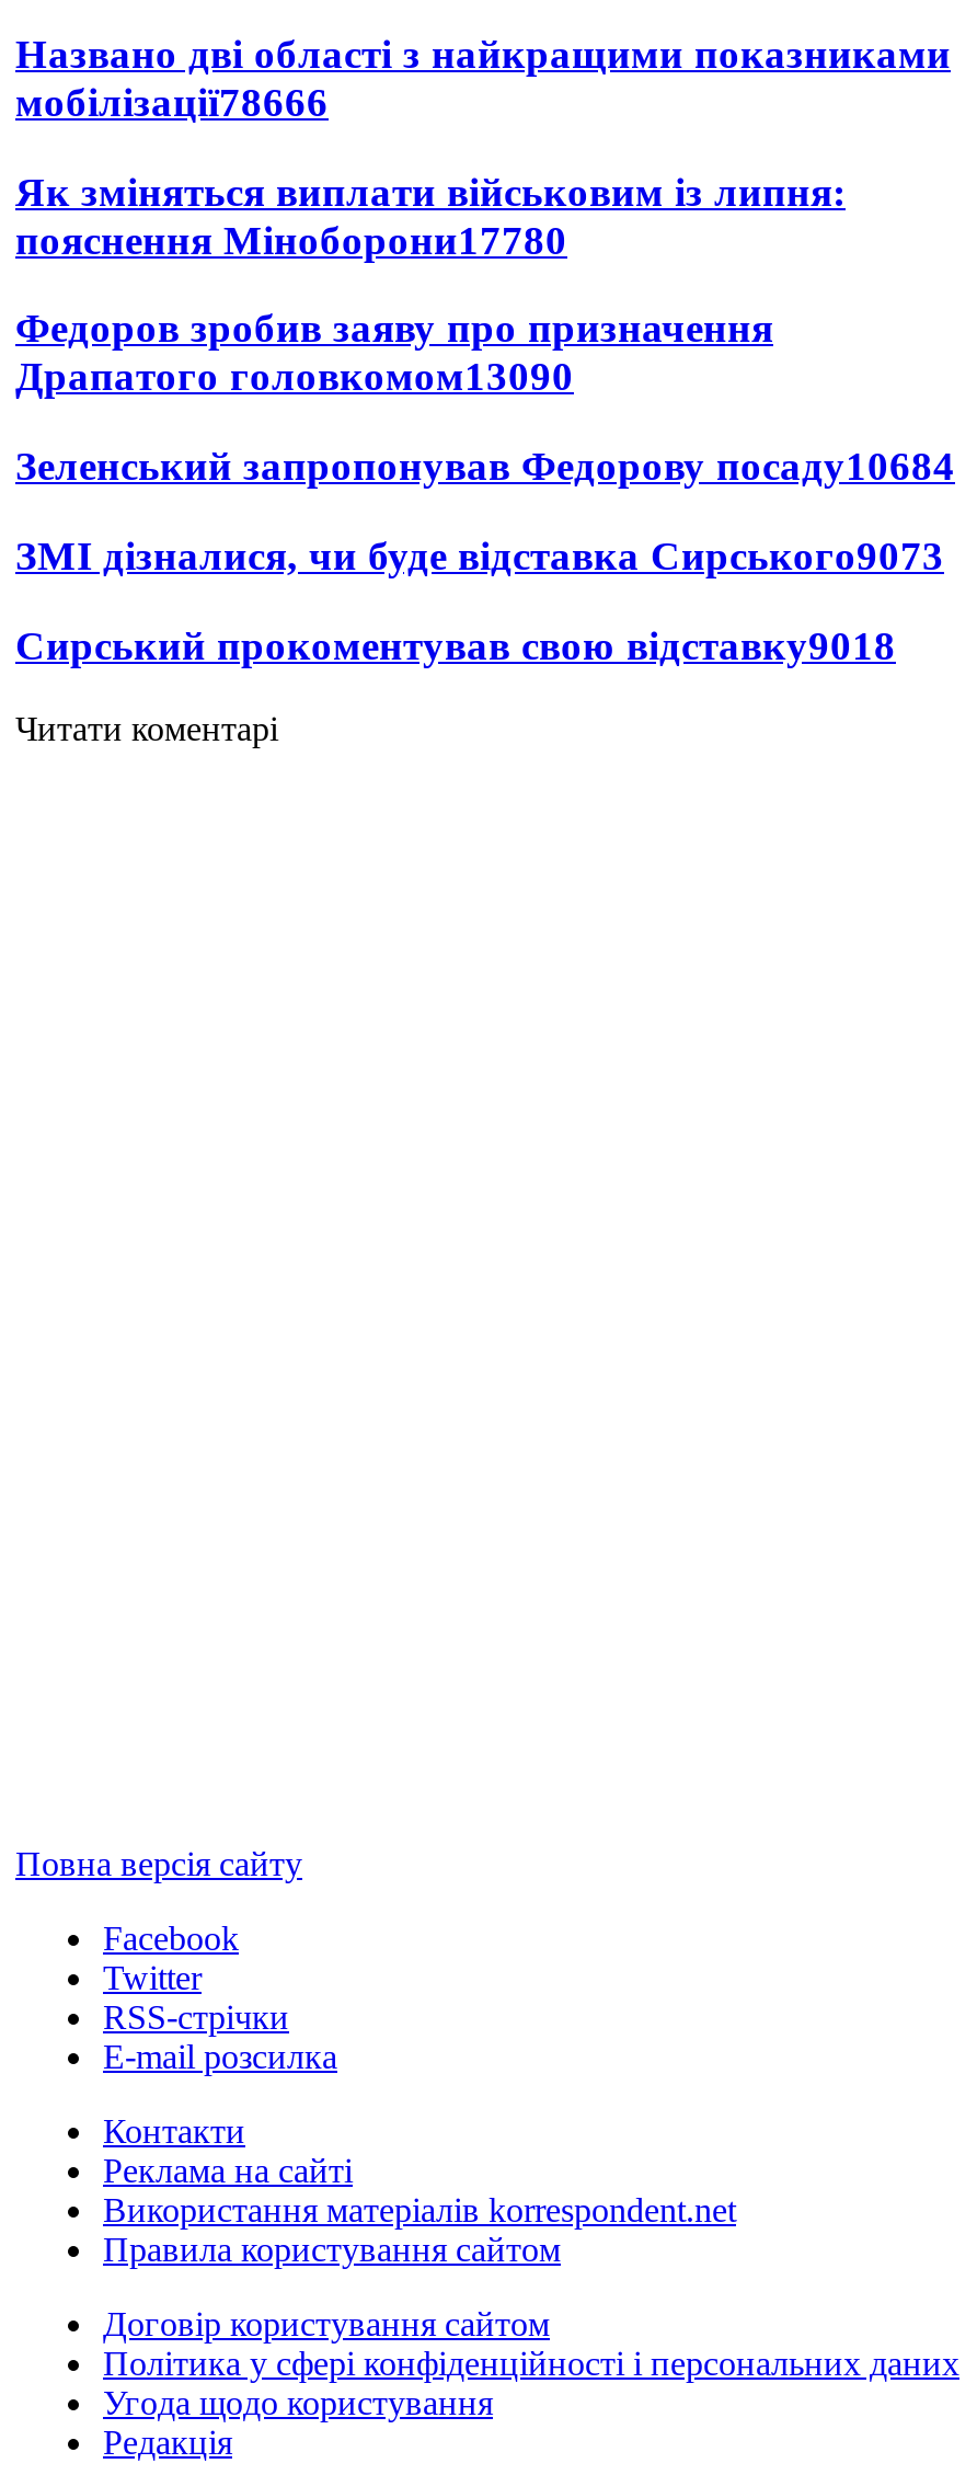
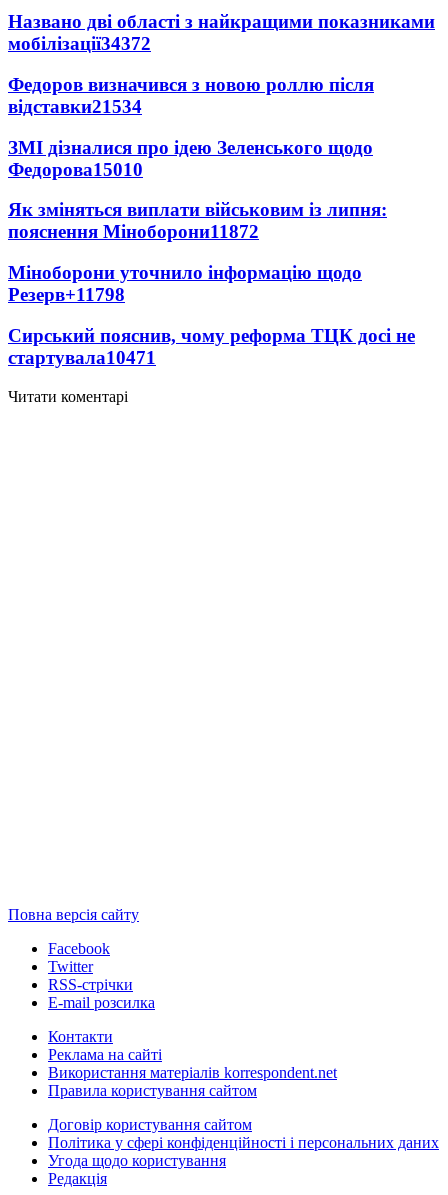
[15,79,329,125] мобілізації78666 -> [8,33,374,180] мобілізації34372 | Федоров визначився з новою роллю після | відставки21534 | ЗМІ дізналися про ідею Зеленського щодо | Федорова15010
moved [15,169,846,215] -> [8,199,387,220]: Як зміняться виплати військовим із липня:
[15,217,955,668] пояснення Міноборони17780 | Федоров зробив заяву про призначення | Драпатого головкомом13090 | Зеленський запропонував Федорову посаду10684 | ЗМІ дізналися, чи буде відставка Сирського9073 | Сирський прокоментував свою відставку9018 -> [8,221,415,368] пояснення Міноборони11872 | Міноборони уточнило інформацію щодо | Резерв+11798 | Сирський пояснив, чому реформа ТЦК досі не | стартувала10471

